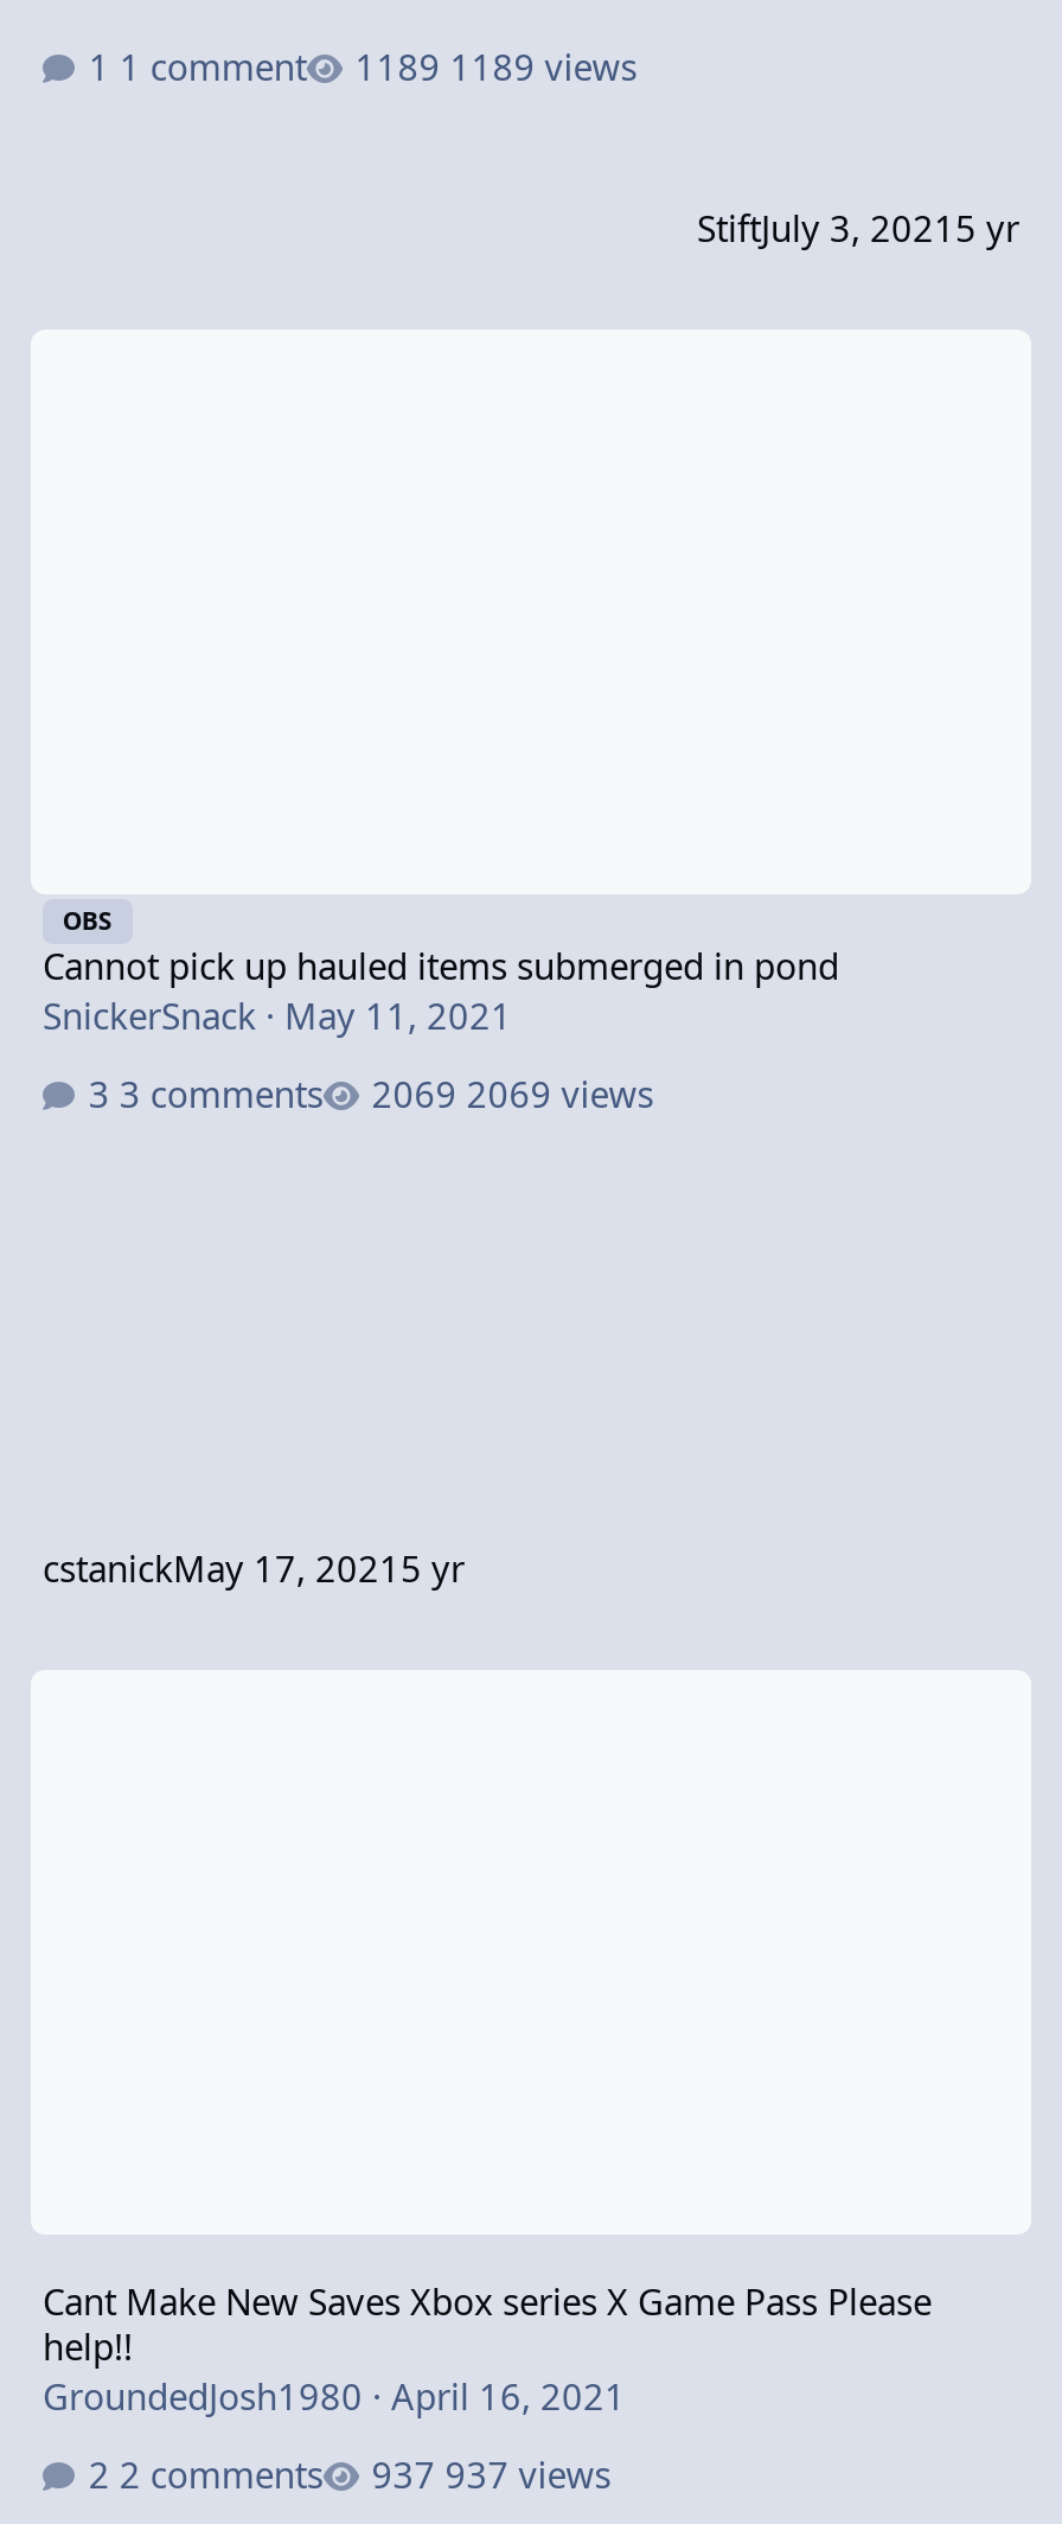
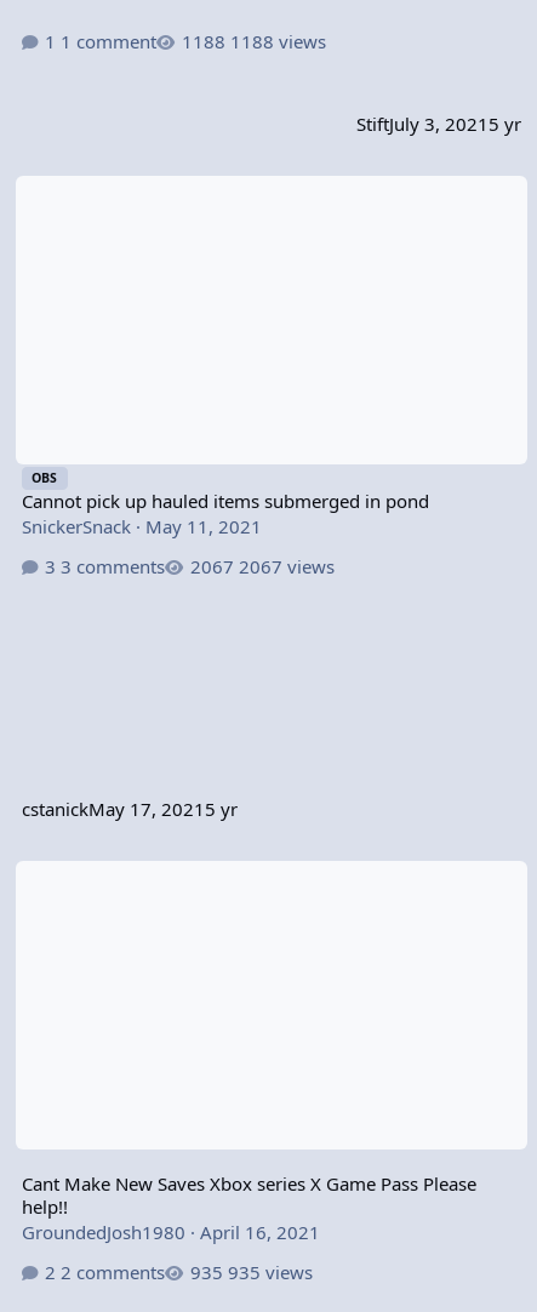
[450,44,637,91] 1189 views -> [230,30,326,54] 1188 views
[467,1070,654,1118] 2069 views -> [239,554,334,579] 2067 views
[445,2450,611,2497] 937 views -> [228,1260,313,1284] 935 views

